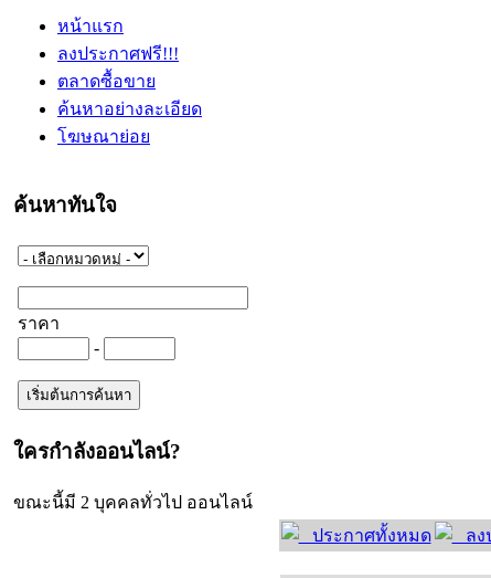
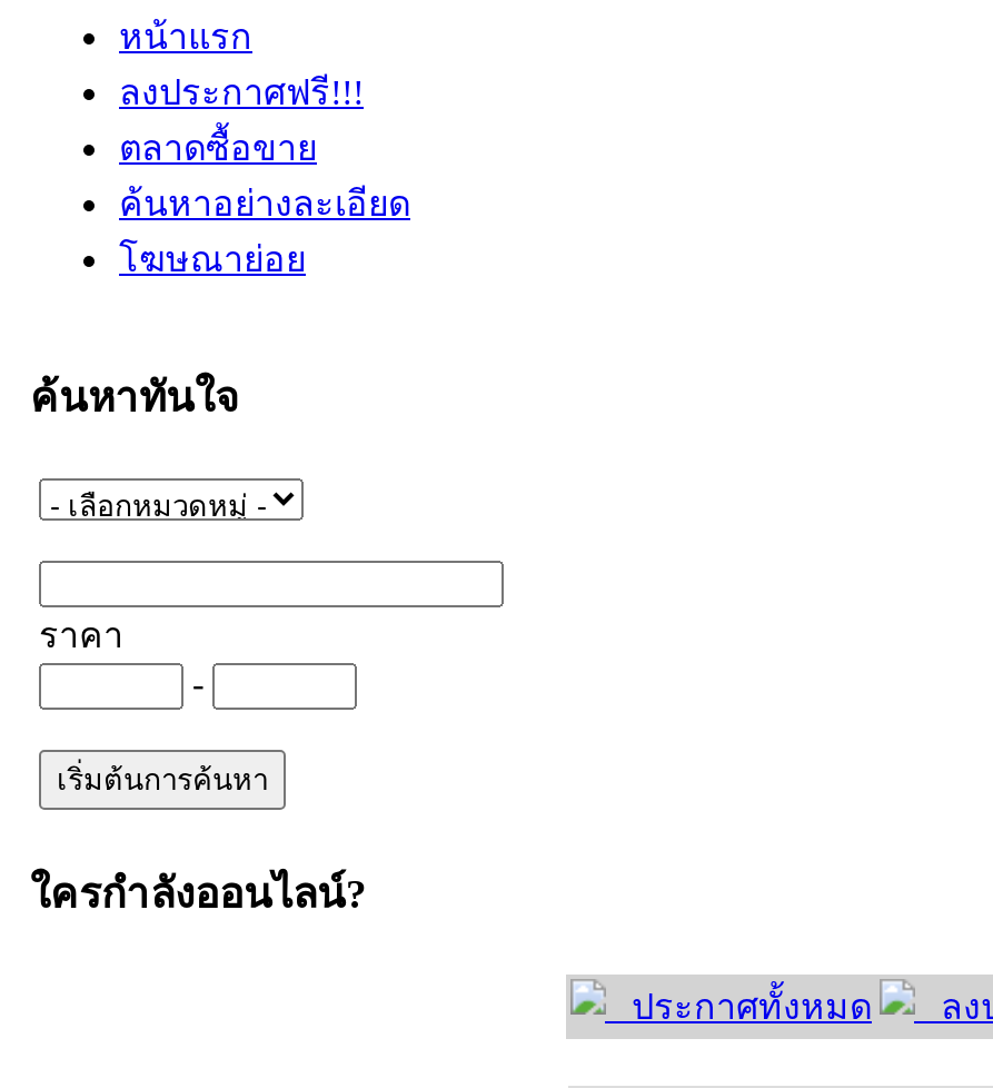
[13,493,253,512] ขณะนี้มี 2 บุคคลทั่วไป ออนไลน์ -> none

